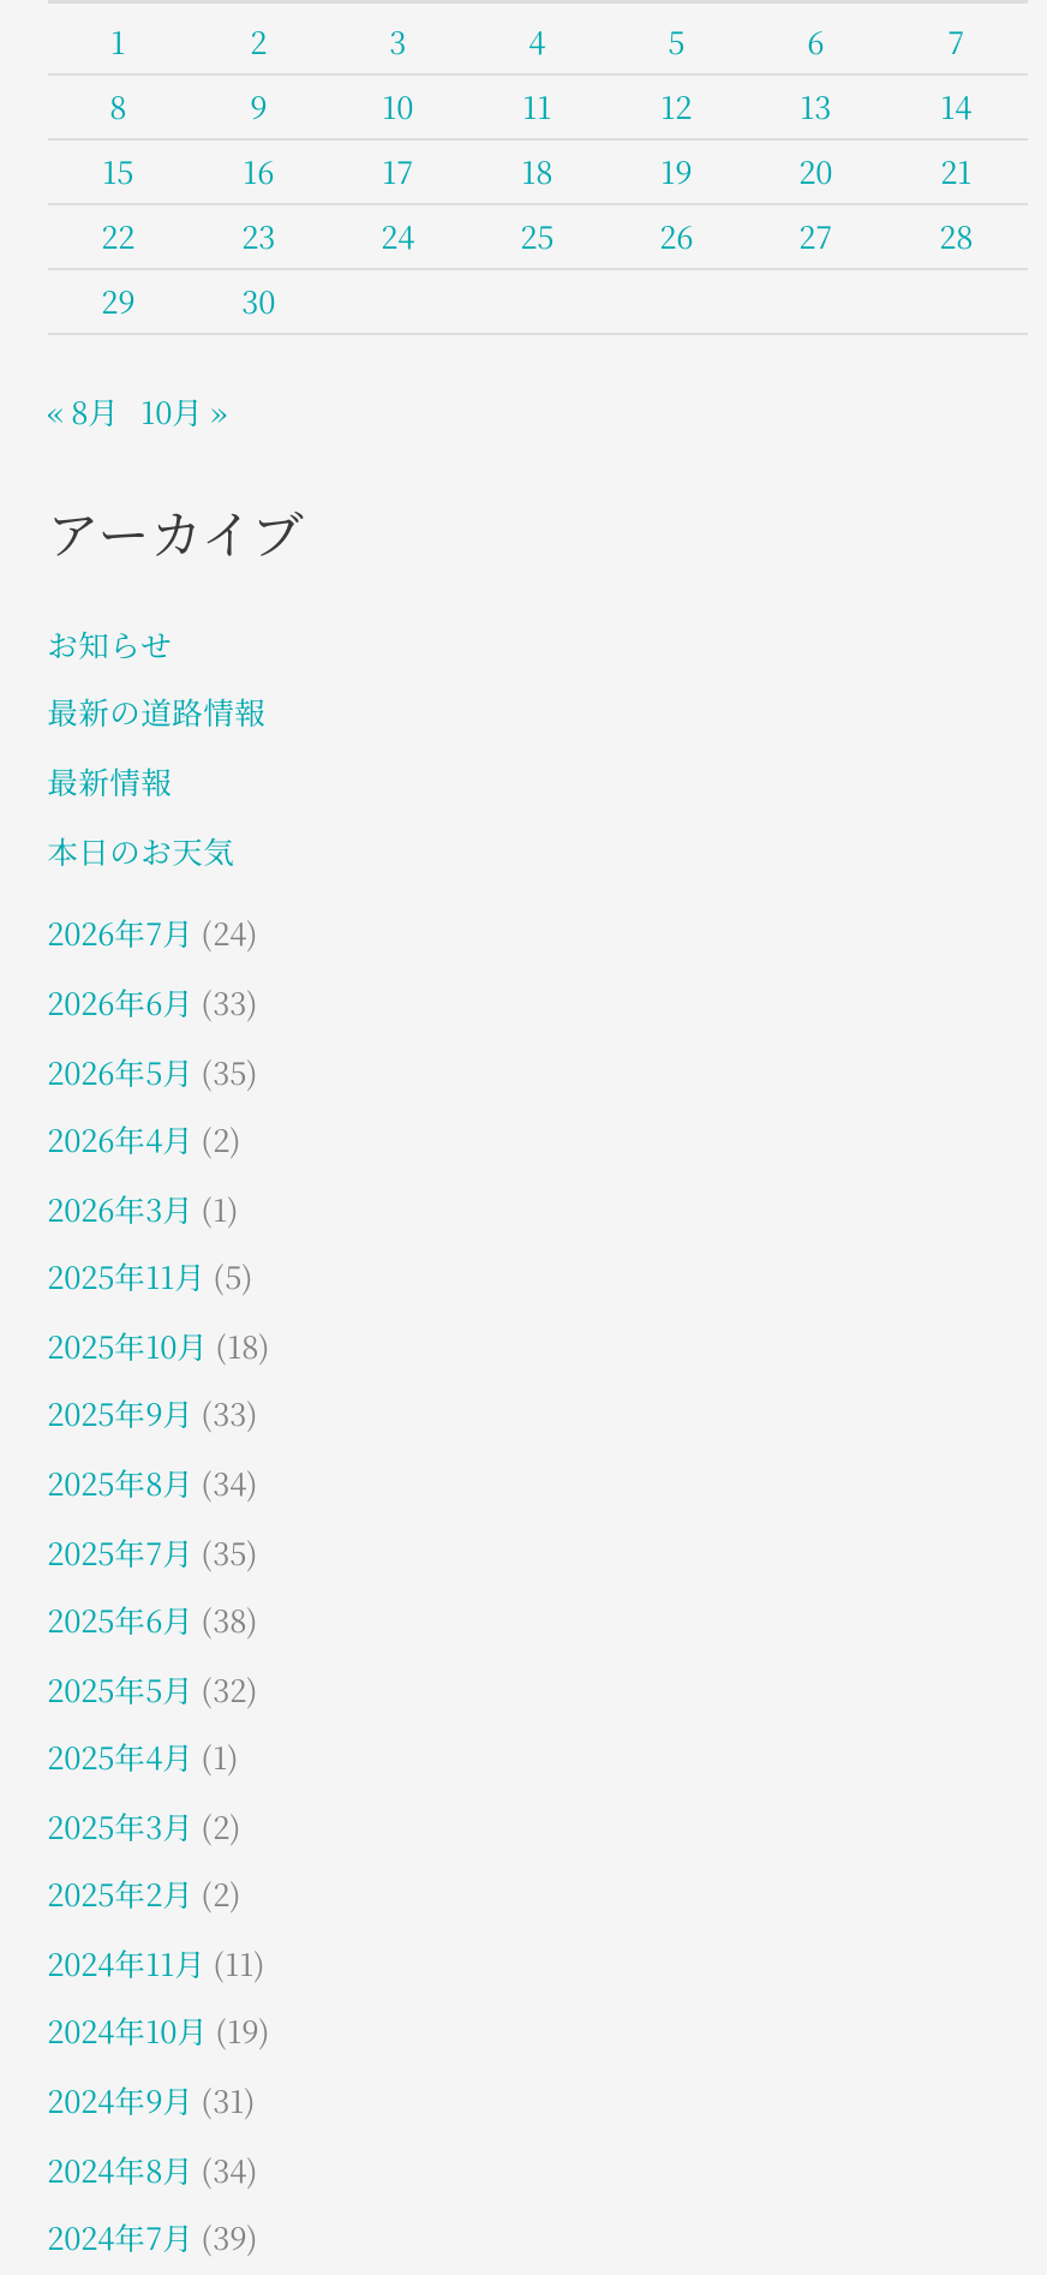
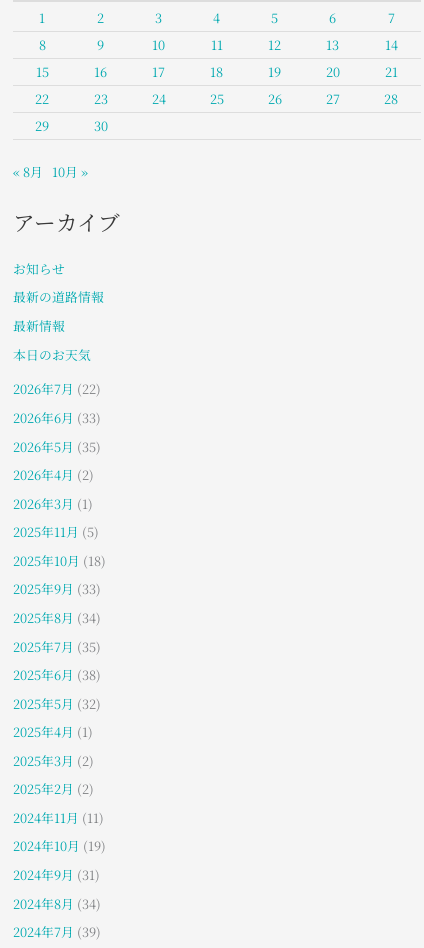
[47,910,259,956] 2026年7月(24) -> [13,379,101,398] 2026年7月(22)

